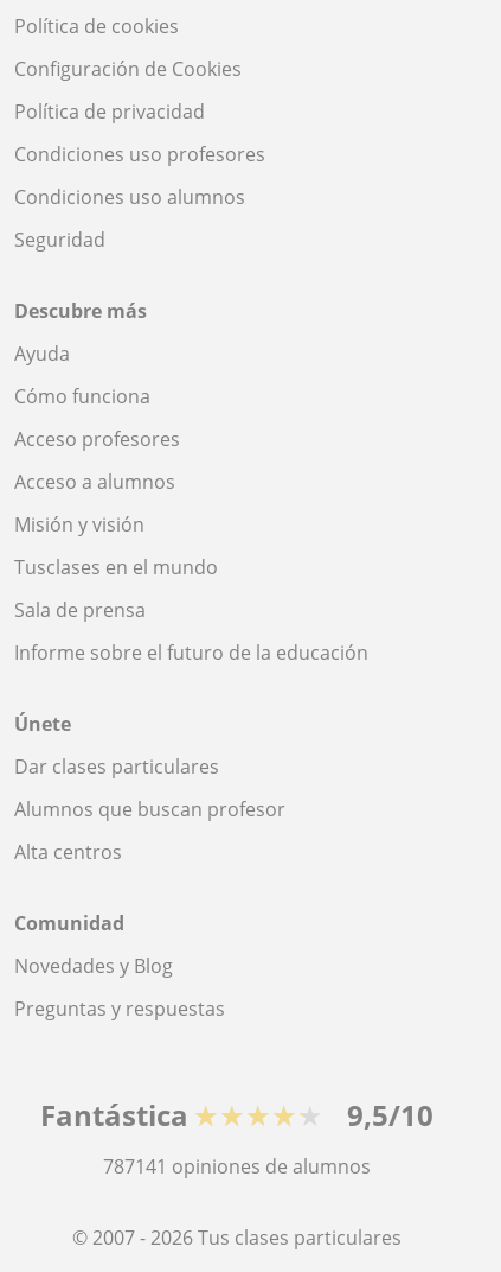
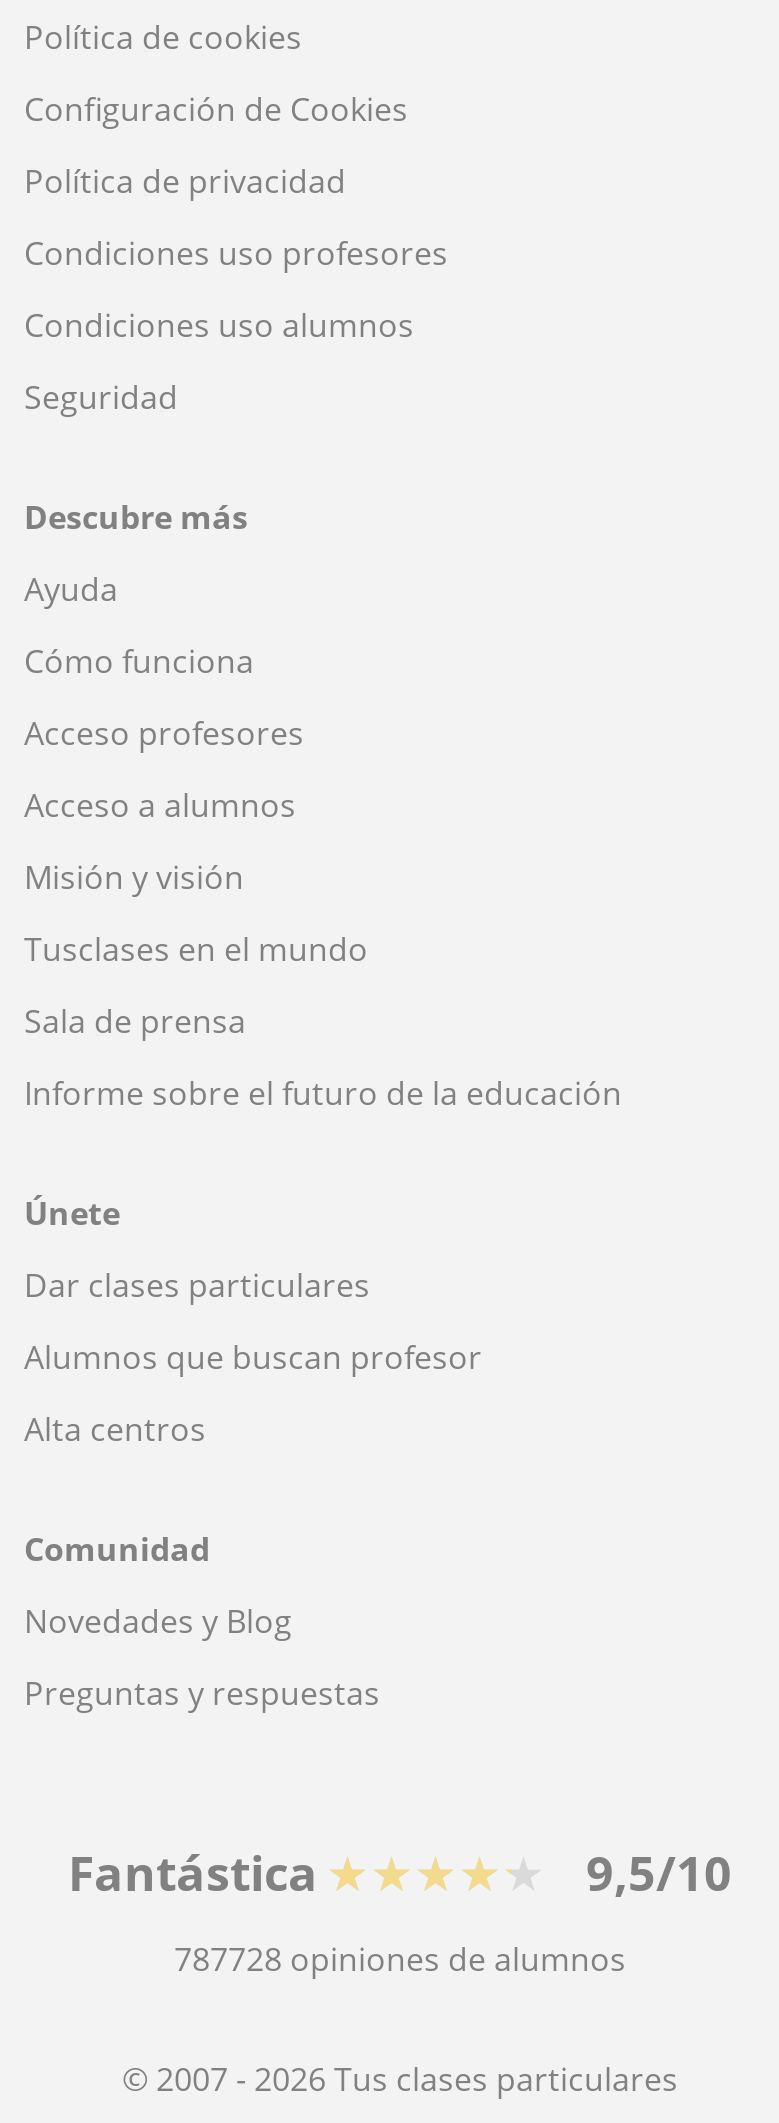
[103,1153,371,1179] 787141 opiniones de alumnos -> [174,1936,626,1980] 787728 opiniones de alumnos

